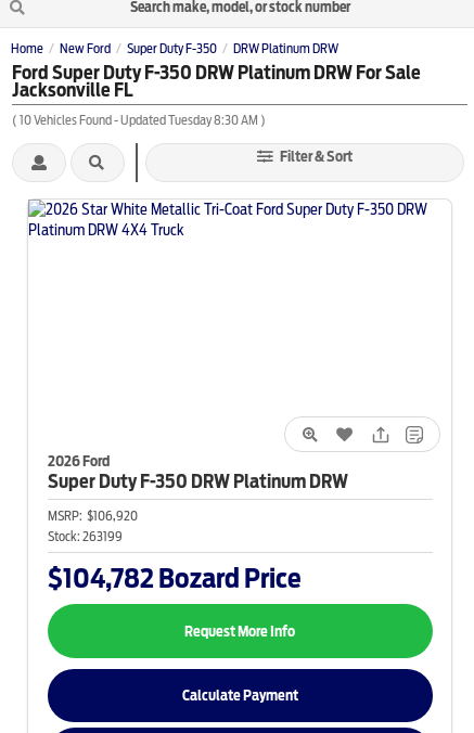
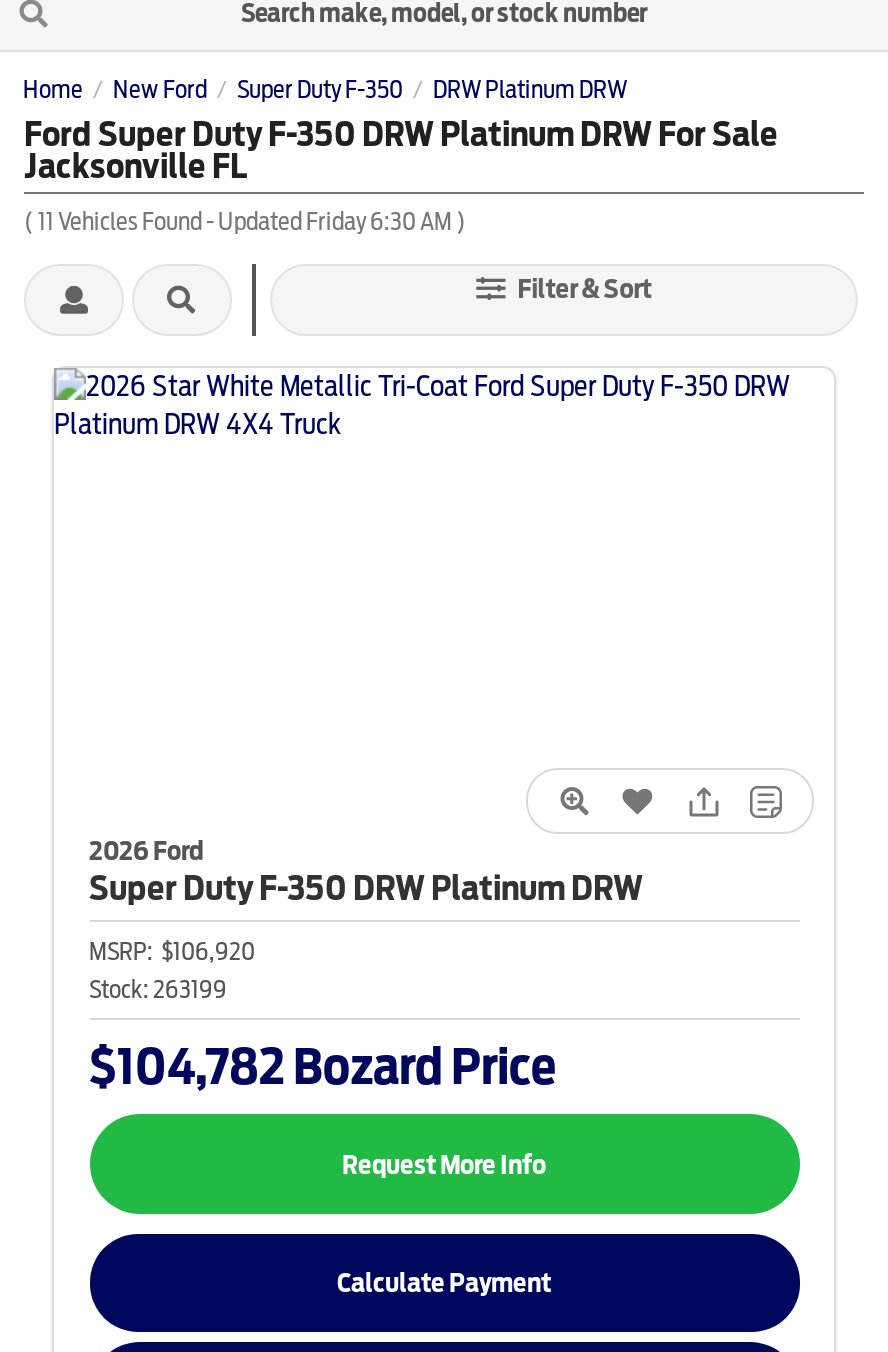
[12,112,266,128] (10 Vehicles Found - Updated Tuesday 8:30 AM) -> [24,207,466,237] (11 Vehicles Found - Updated Friday 6:30 AM)

